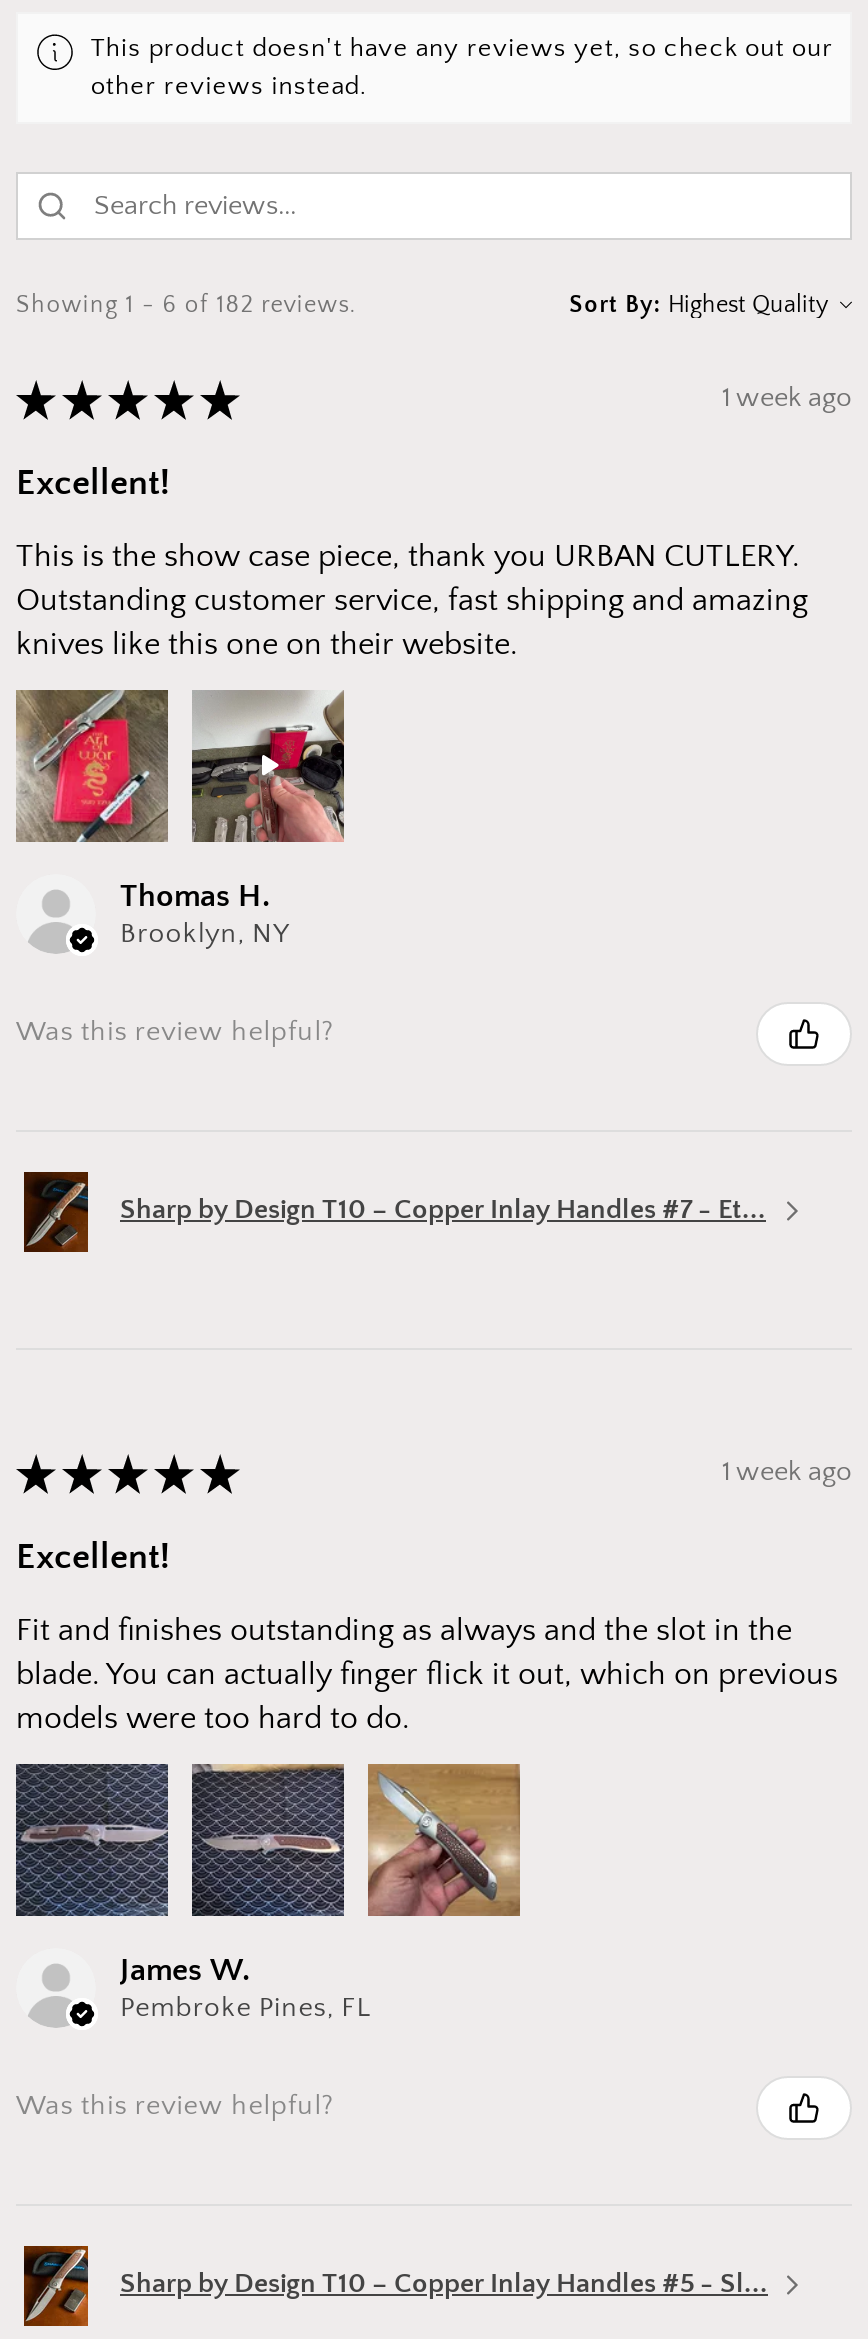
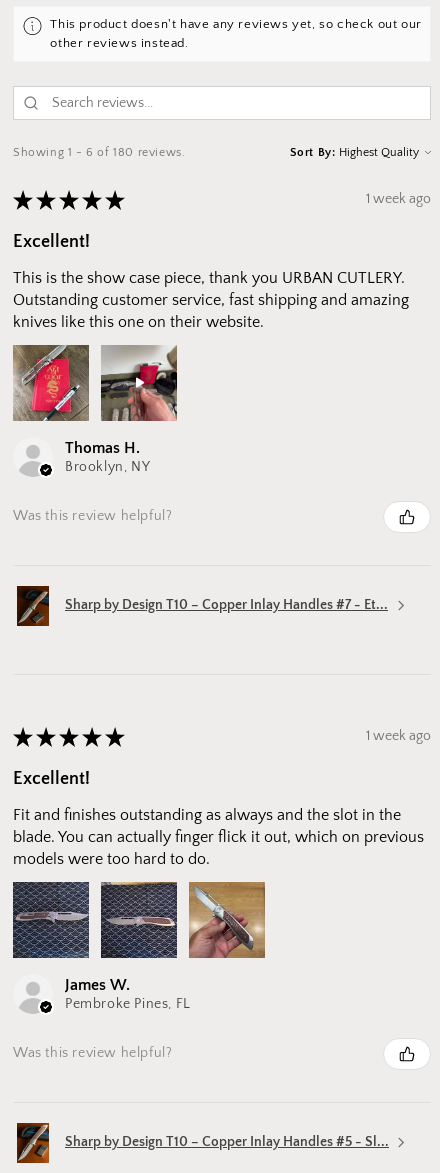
[16,291,357,317] Showing 1 - 6 of 182 reviews. -> [13,146,185,159] Showing 1 - 6 of 180 reviews.

